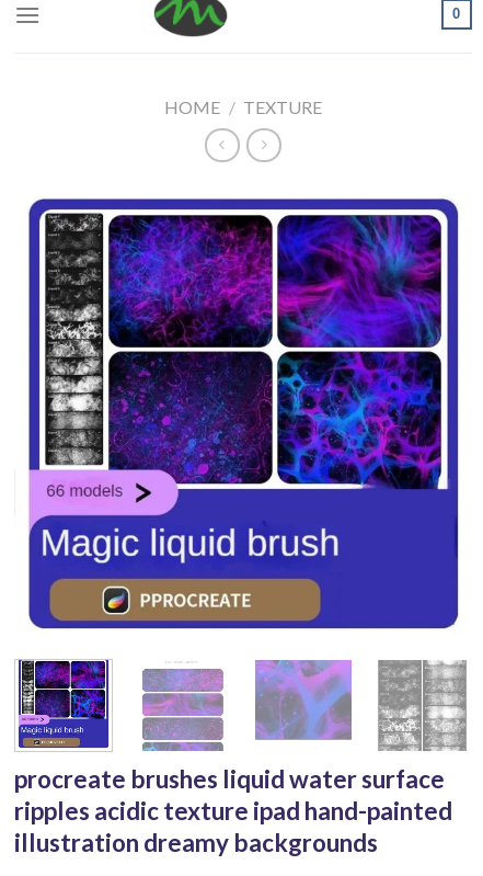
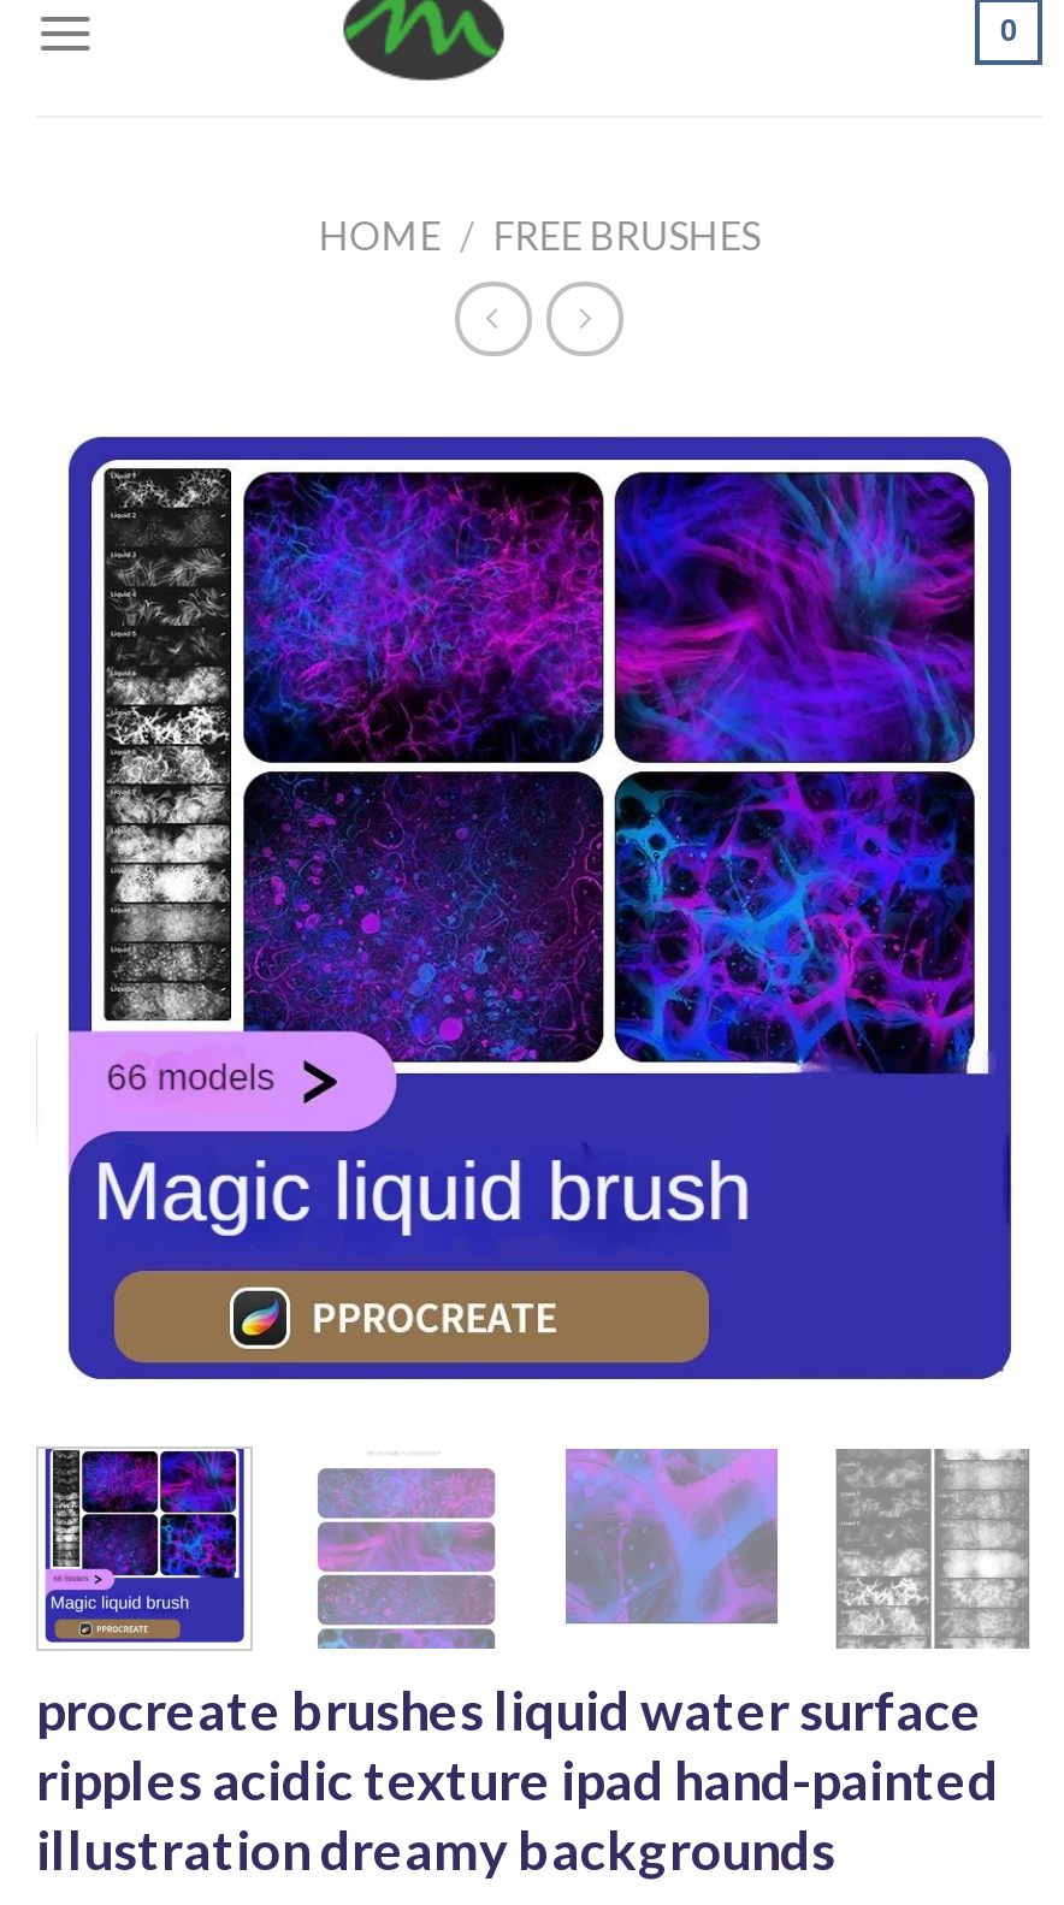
[164,97,322,117] HOME / TEXTURE -> [318,212,760,258] HOME / FREE BRUSHES

